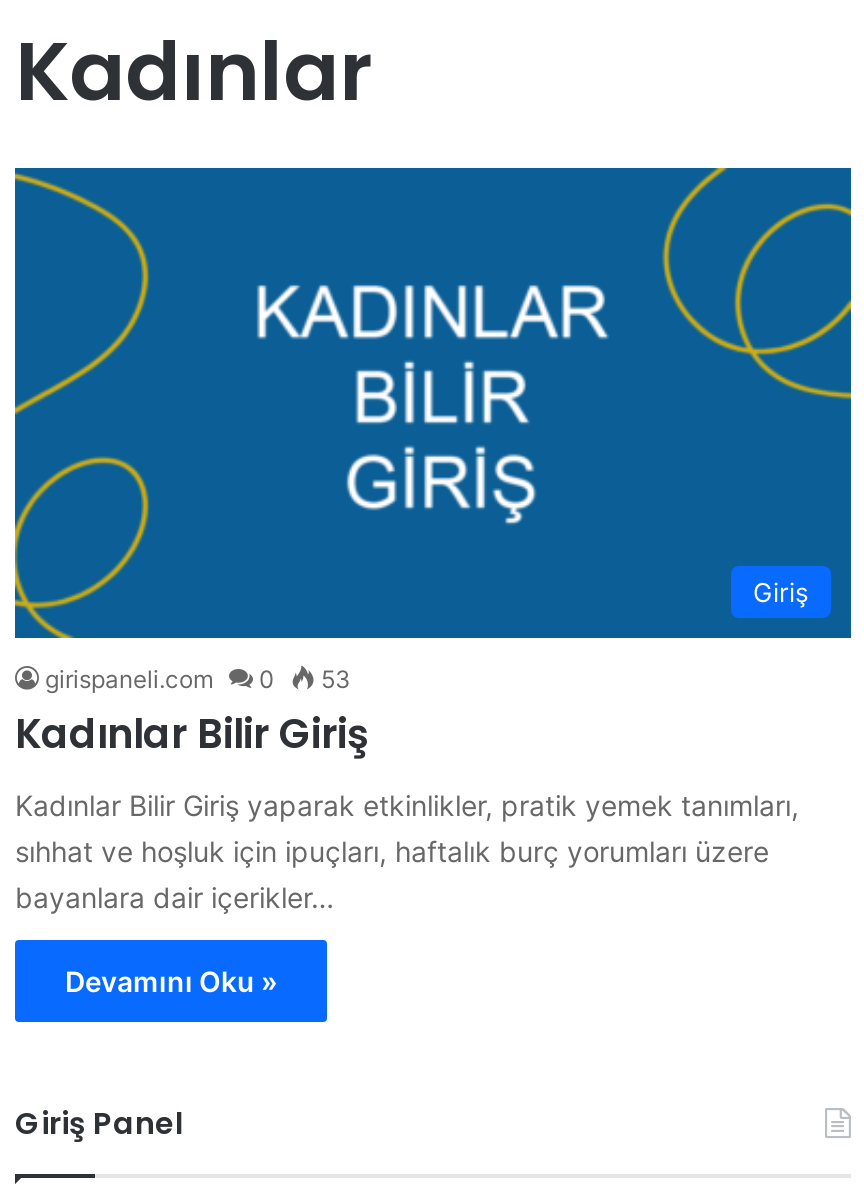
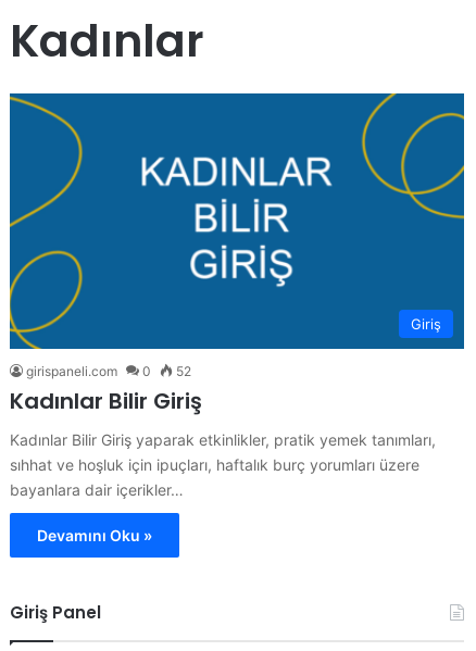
[45,665,351,695] girispaneli.com 0 53 -> [26,363,191,380] girispaneli.com 0 52

